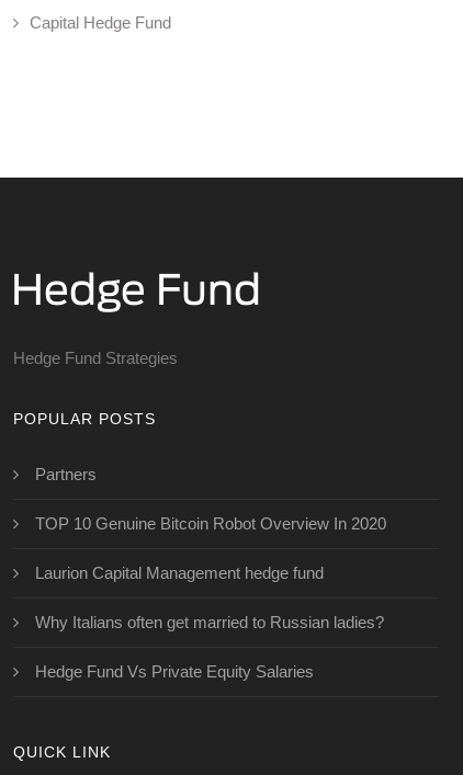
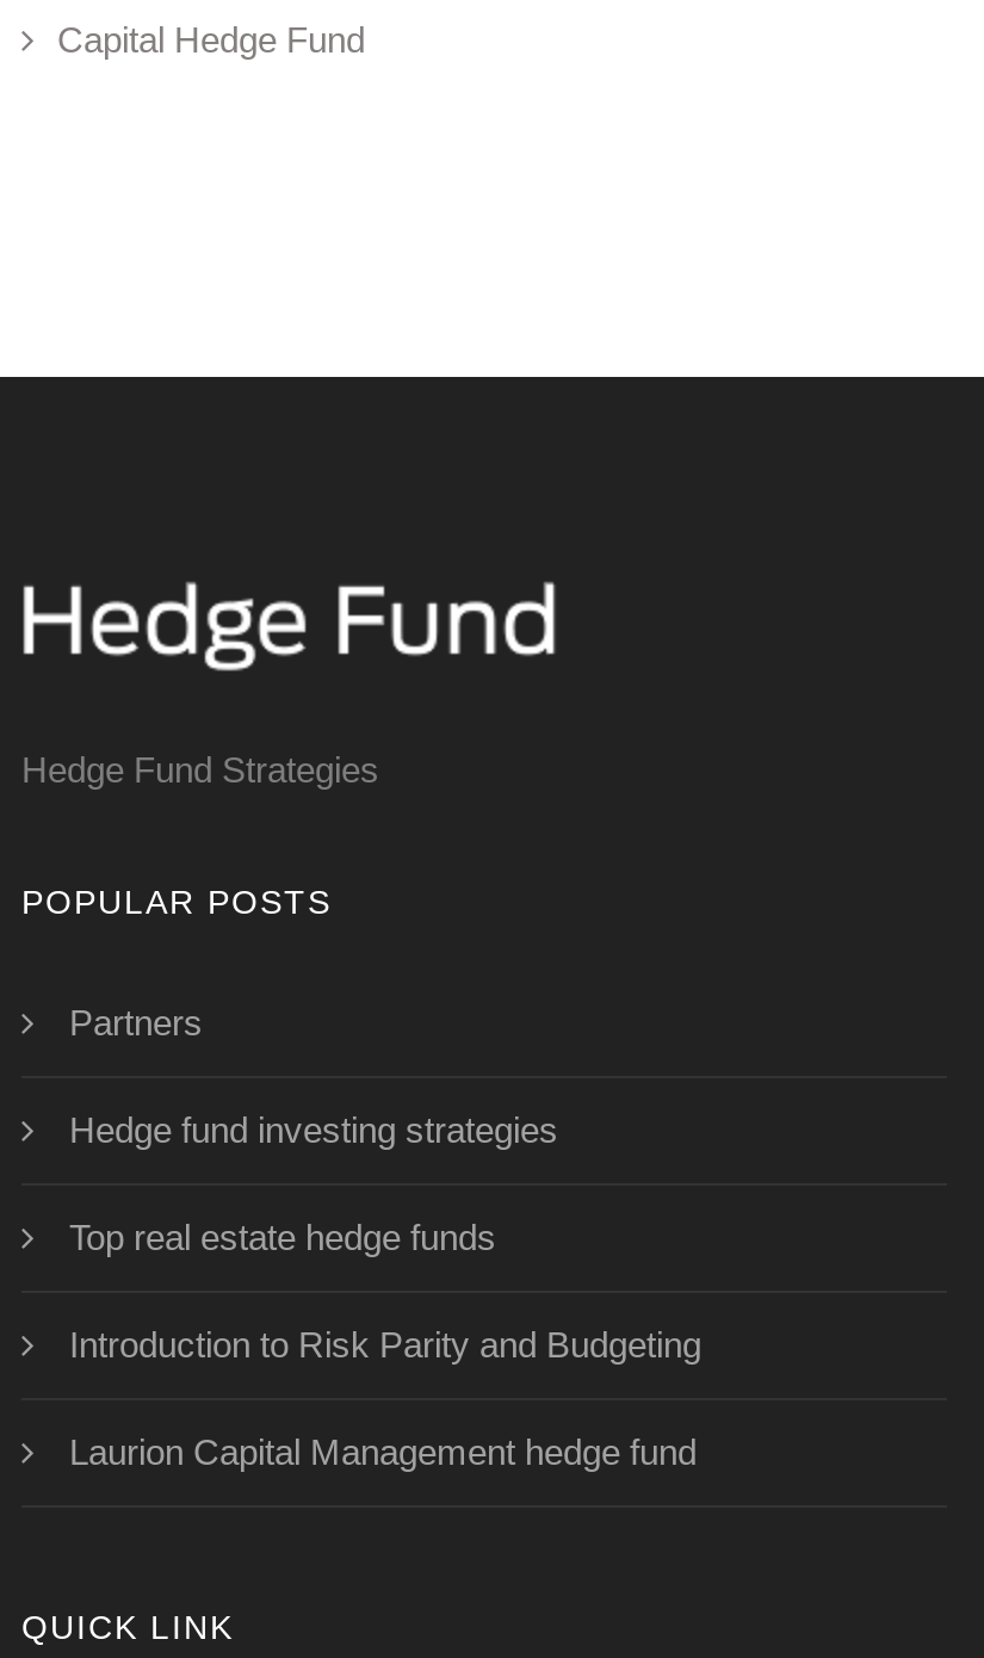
[35,514,386,533] TOP 10 Genuine Bitcoin Robot Overview In 2020 -> [69,1110,701,1365] Hedge fund investing strategies | Top real estate hedge funds | Introduction to Risk Parity and Budgeting
moved [35,564,324,582] -> [69,1432,697,1472]: Laurion Capital Management hedge fund
[35,613,384,681] Why Italians often get married to Russian ladies? | Hedge Fund Vs Private Equity Salaries -> none

